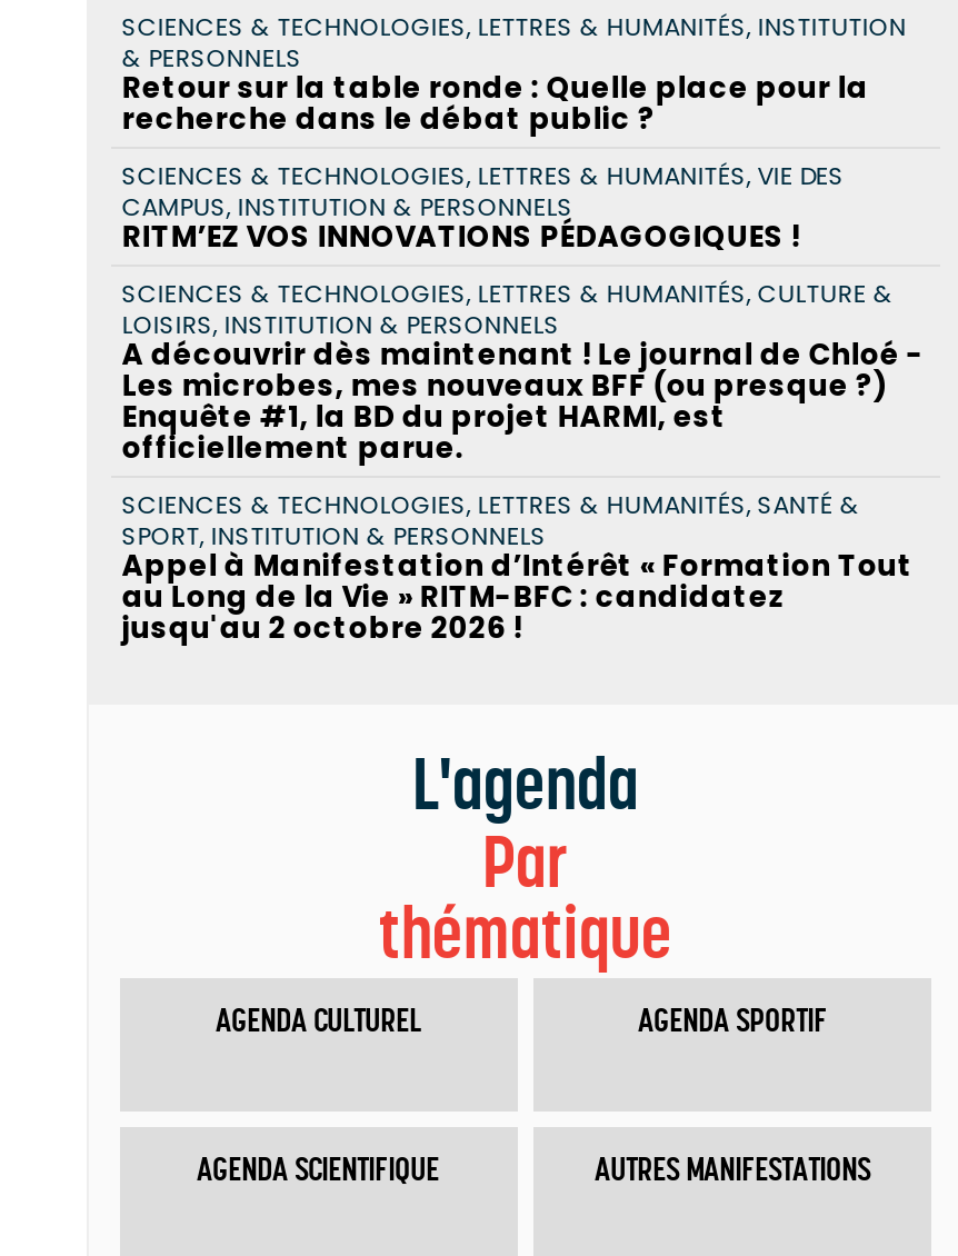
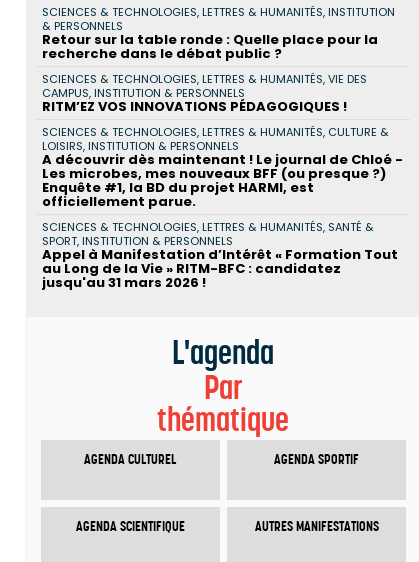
[122,606,522,649] jusqu'au 2 octobre 2026 ! -> [42,273,206,292] jusqu'au 31 mars 2026 !

